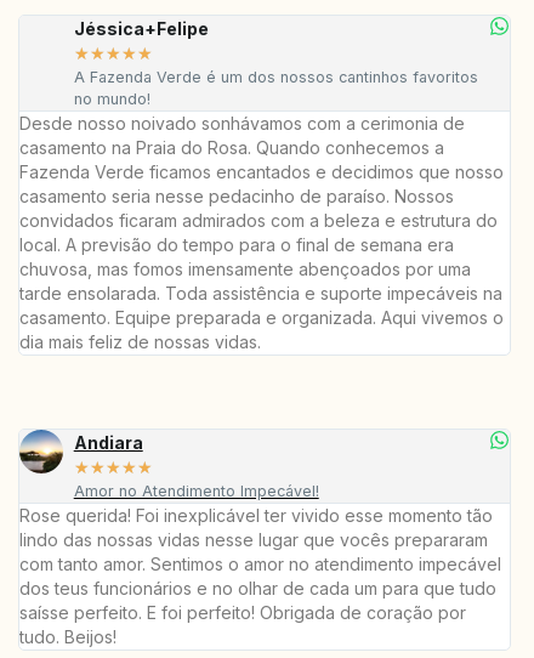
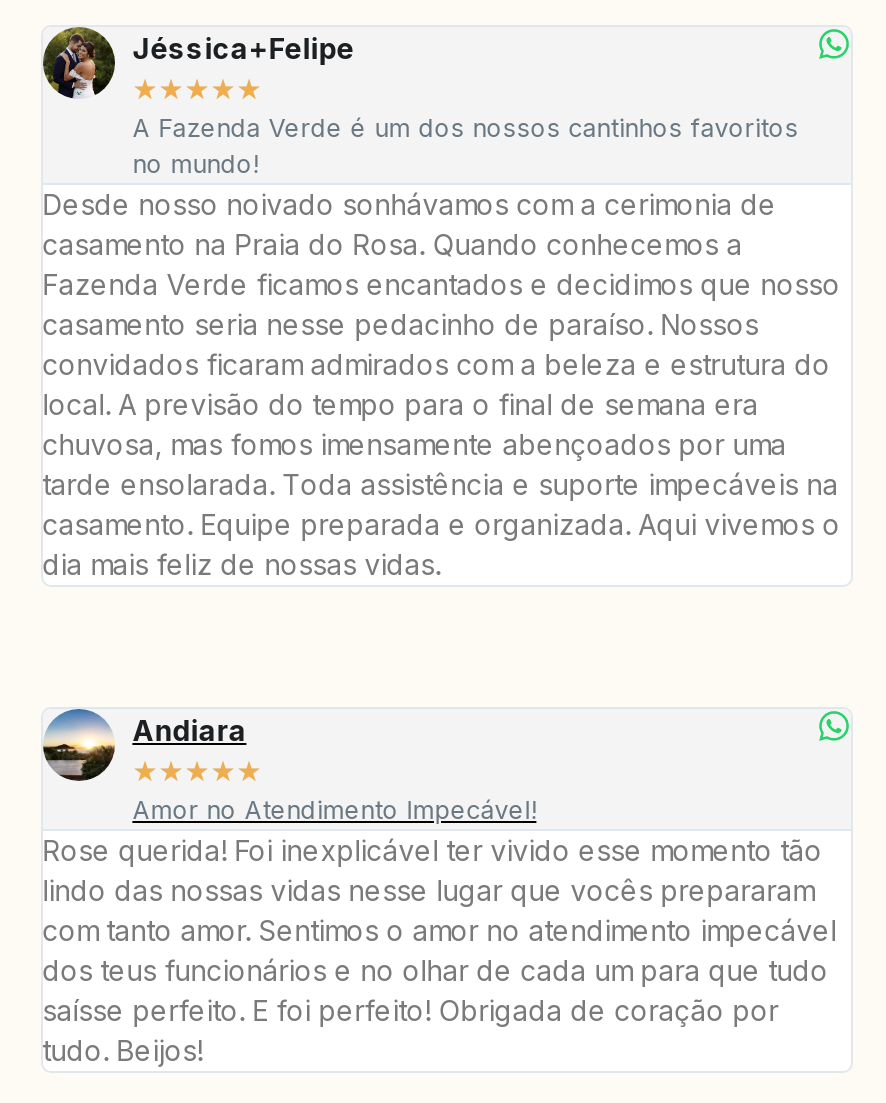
none -> [41,25,117,101] [image]

